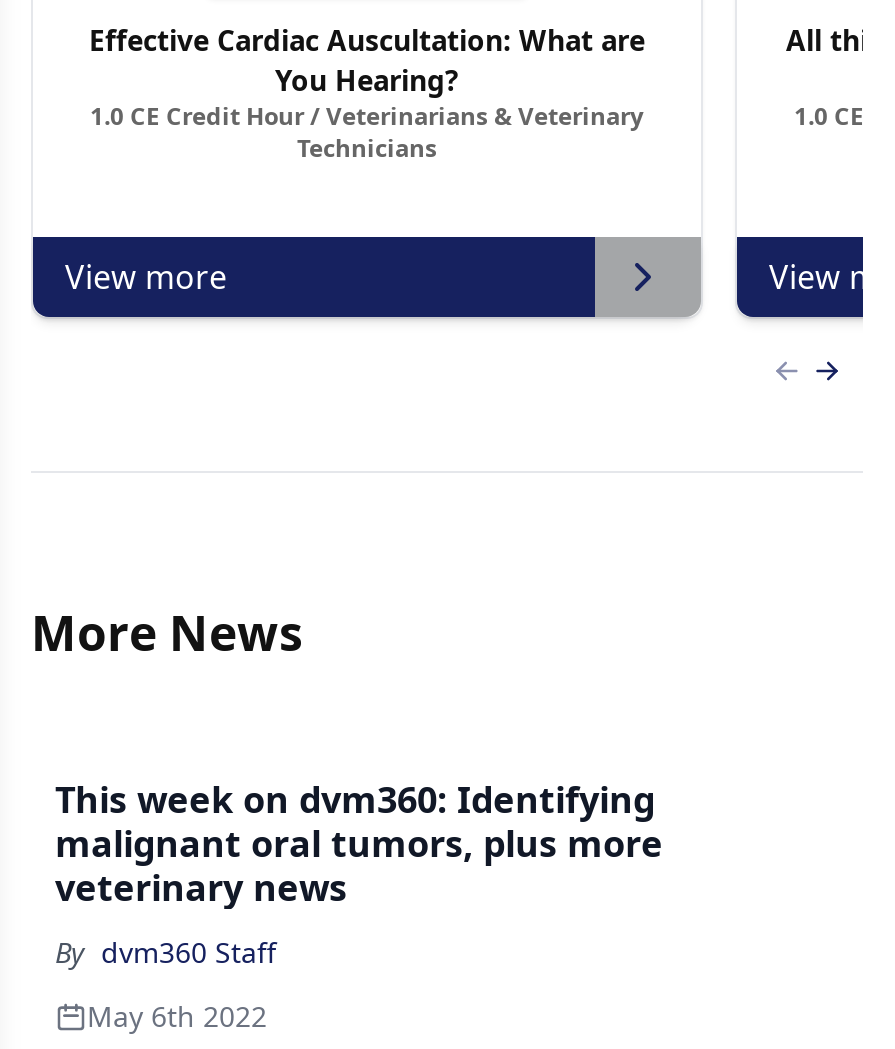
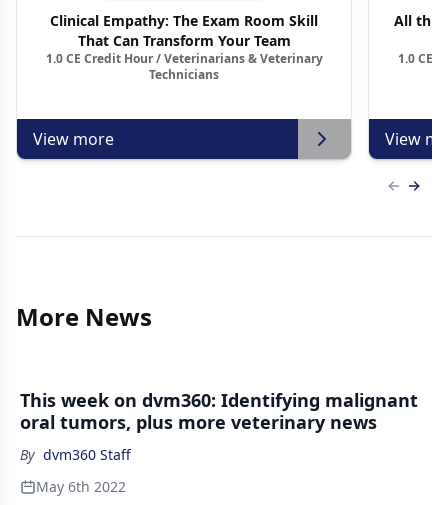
[89,22,645,100] Effective Cardiac Auscultation: What are | You Hearing? -> [50,11,318,50] Clinical Empathy: The Exam Room Skill | That Can Transform Your Team

